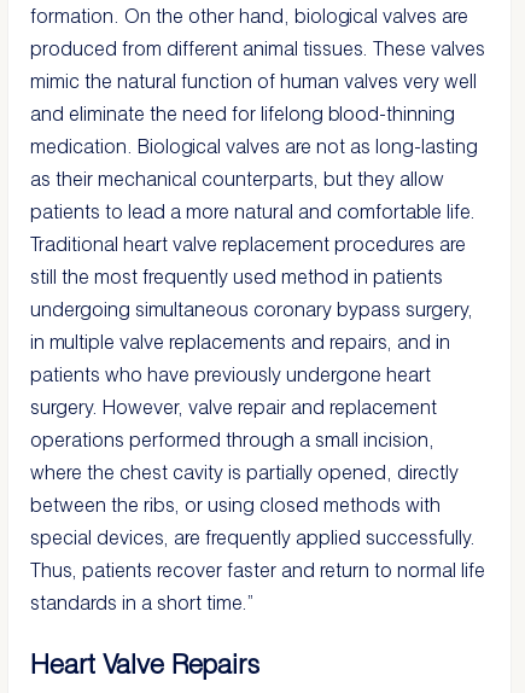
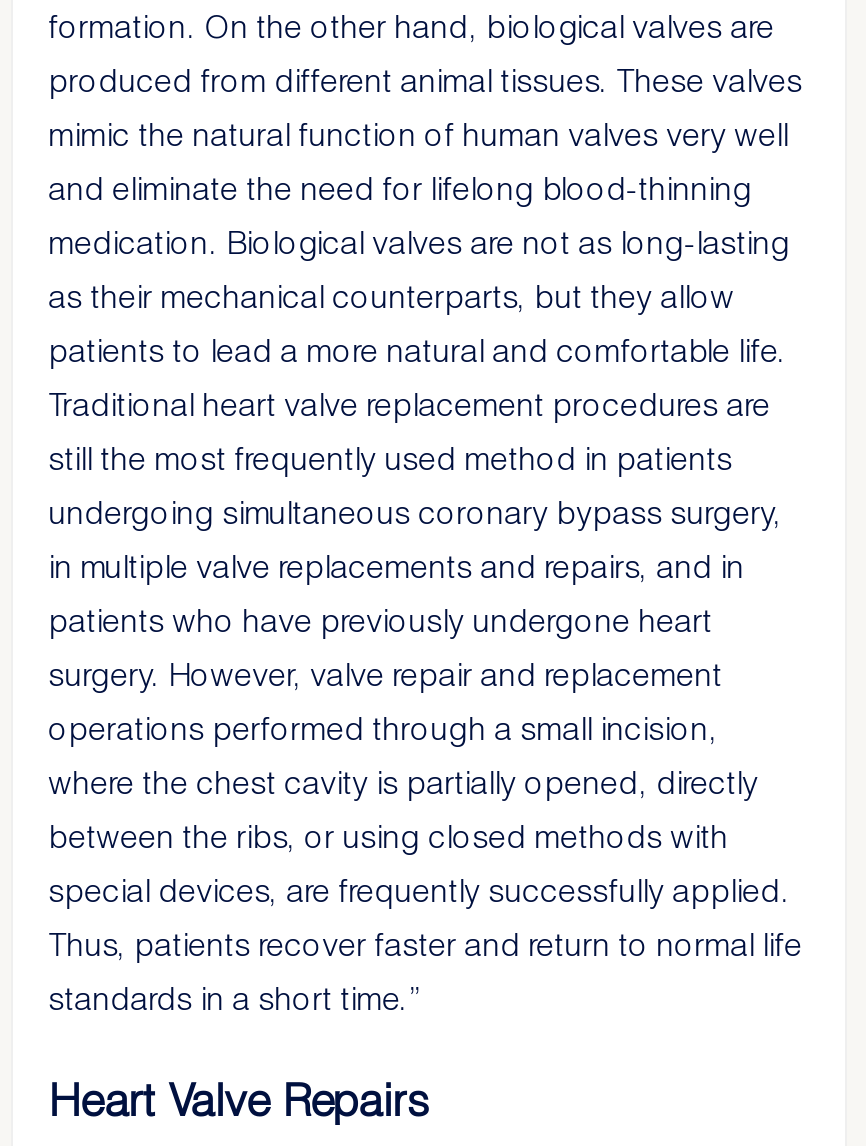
[30,525,475,550] special devices, are frequently applied successfully. -> [48,870,790,910] special devices, are frequently successfully applied.

